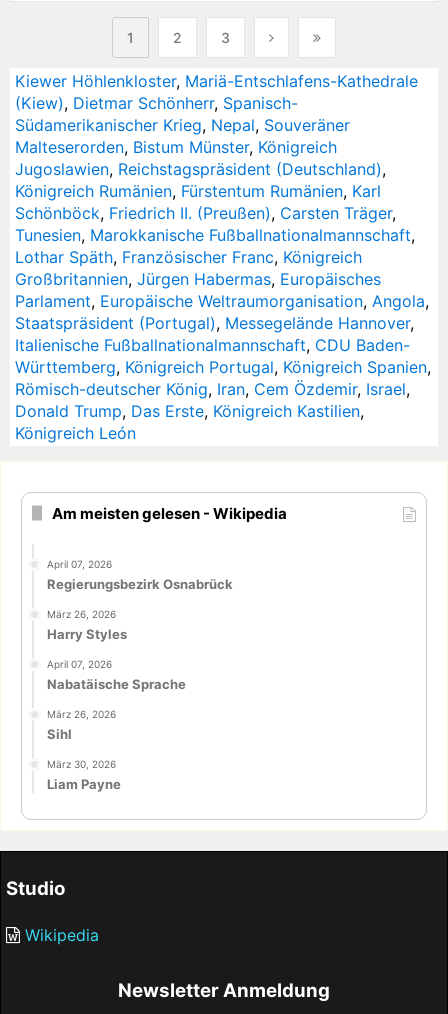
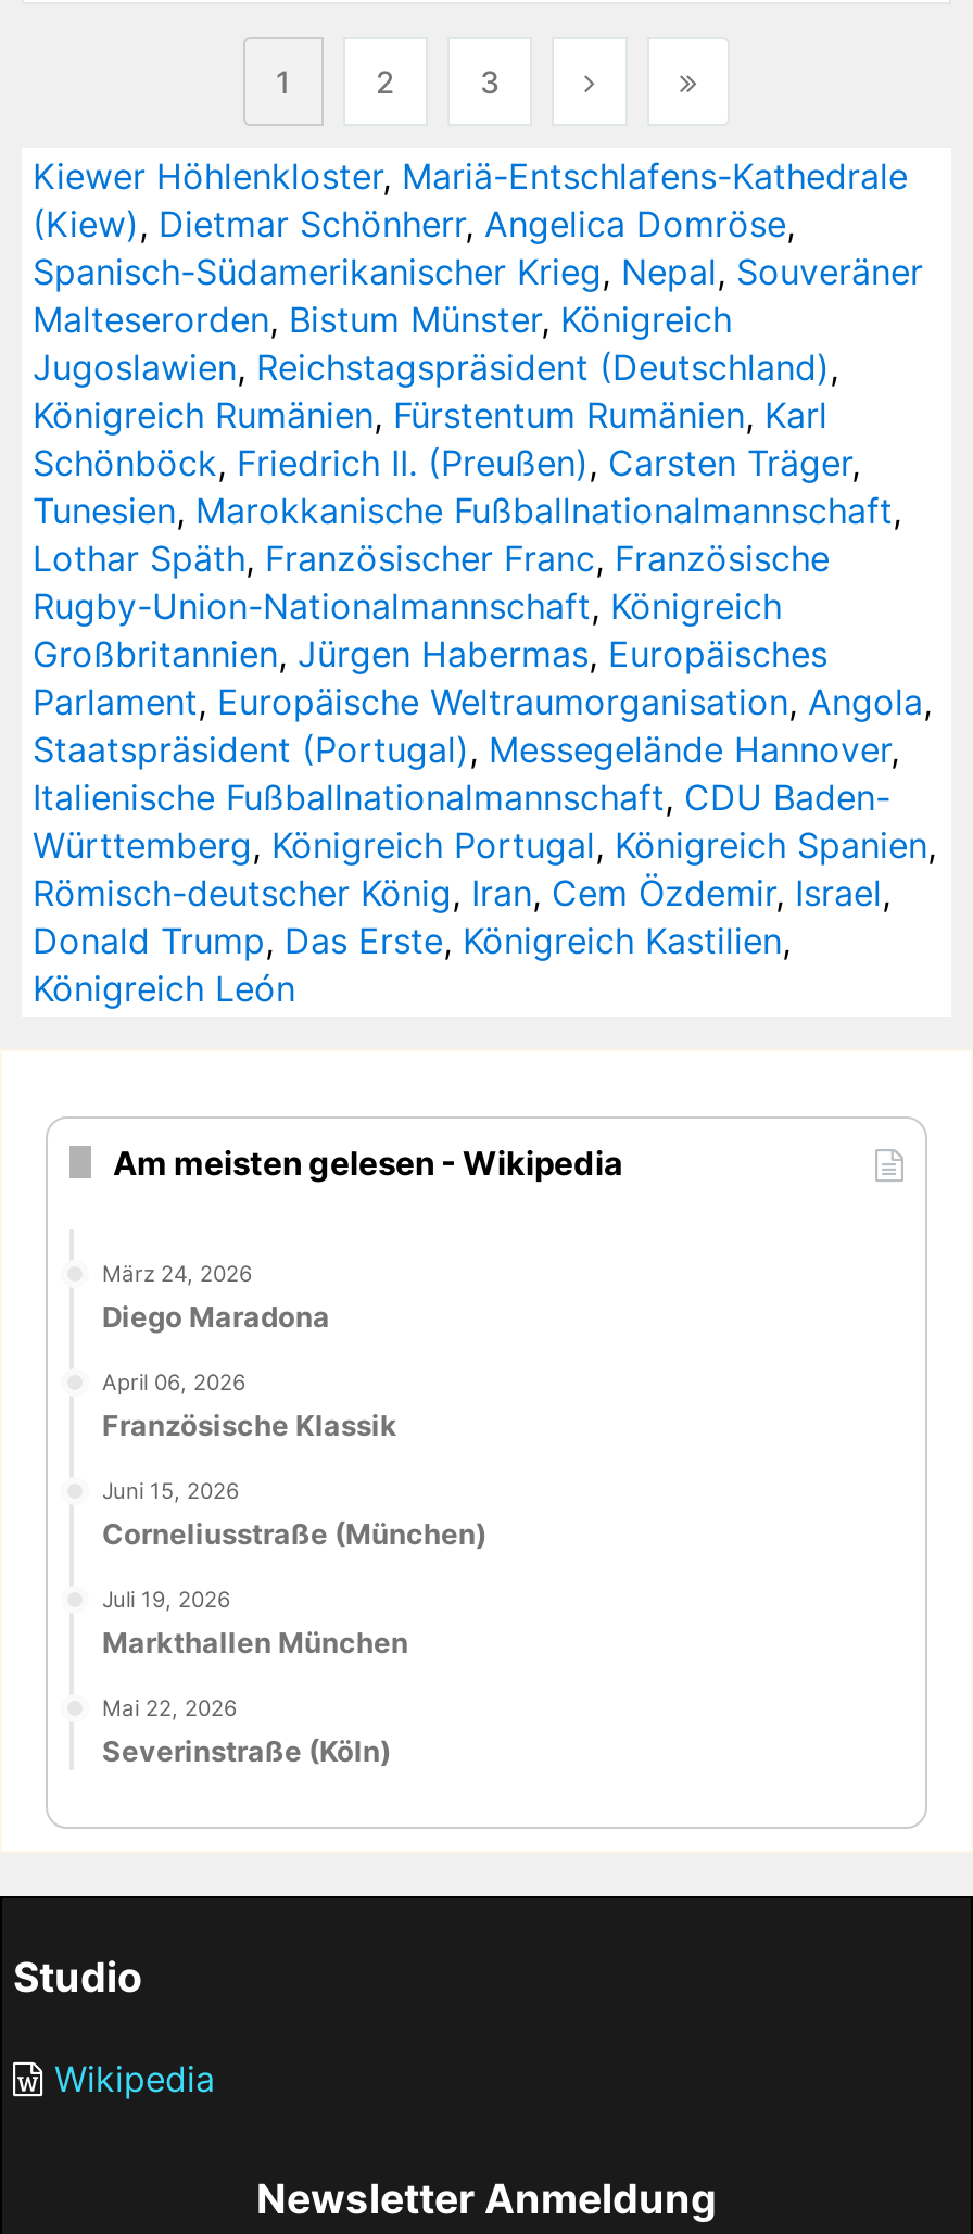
[15,93,350,135] (Kiew), Dietmar Schönherr, Spanisch- | Südamerikanischer Krieg, Nepal, Souveräner -> [33,202,923,293] (Kiew), Dietmar Schönherr, Angelica Domröse, | Spanisch-Südamerikanischer Krieg, Nepal, Souveräner
[15,247,362,267] Lothar Späth, Französischer Franc, Königreich -> [33,536,830,628] Lothar Späth, Französischer Franc, Französische | Rugby-Union-Nationalmannschaft, Königreich
[47,558,233,592] April 07, 2026 | Regierungsbezirk Osnabrück -> [102,1260,330,1333] März 24, 2026 | Diego Maradona
[47,608,127,642] März 26, 2026 | Harry Styles -> [102,1368,397,1442] April 06, 2026 | Französische Klassik
[47,658,186,692] April 07, 2026 | Nabatäische Sprache -> [102,1476,486,1550] Juni 15, 2026 | Corneliusstraße (München)
[47,708,116,742] März 26, 2026 | Sihl -> [102,1585,408,1659] Juli 19, 2026 | Markthallen München
[47,757,121,791] März 30, 2026 | Liam Payne -> [102,1693,391,1767] Mai 22, 2026 | Severinstraße (Köln)

